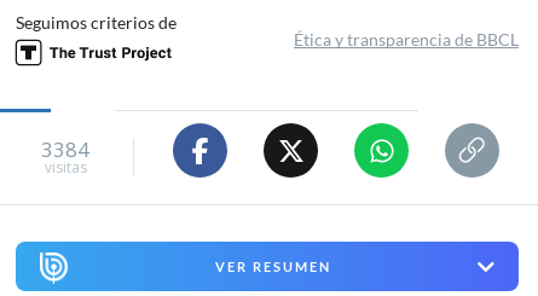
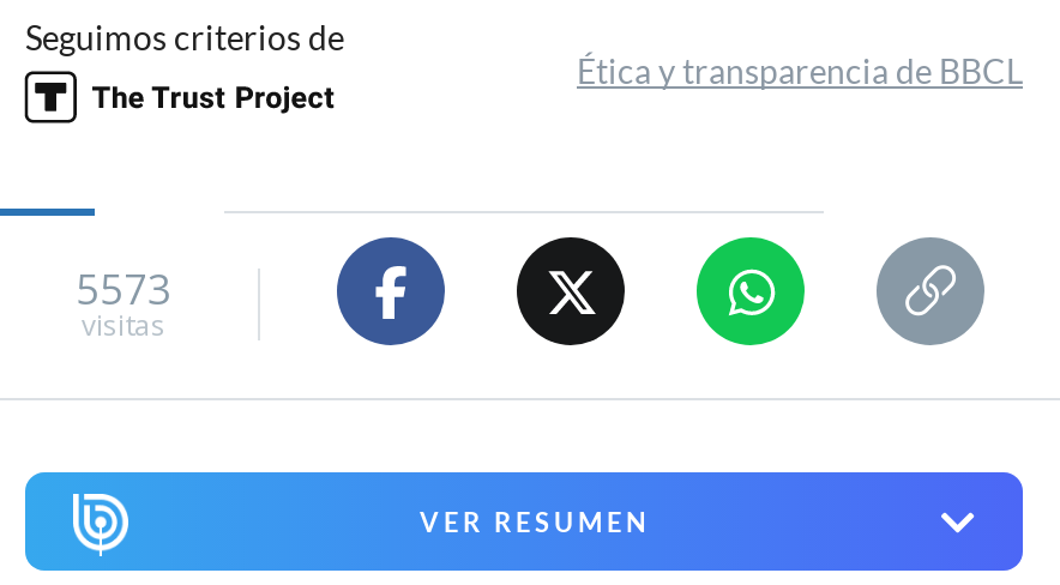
[41,135,89,163] 3384 -> [76,260,171,316] 5573

